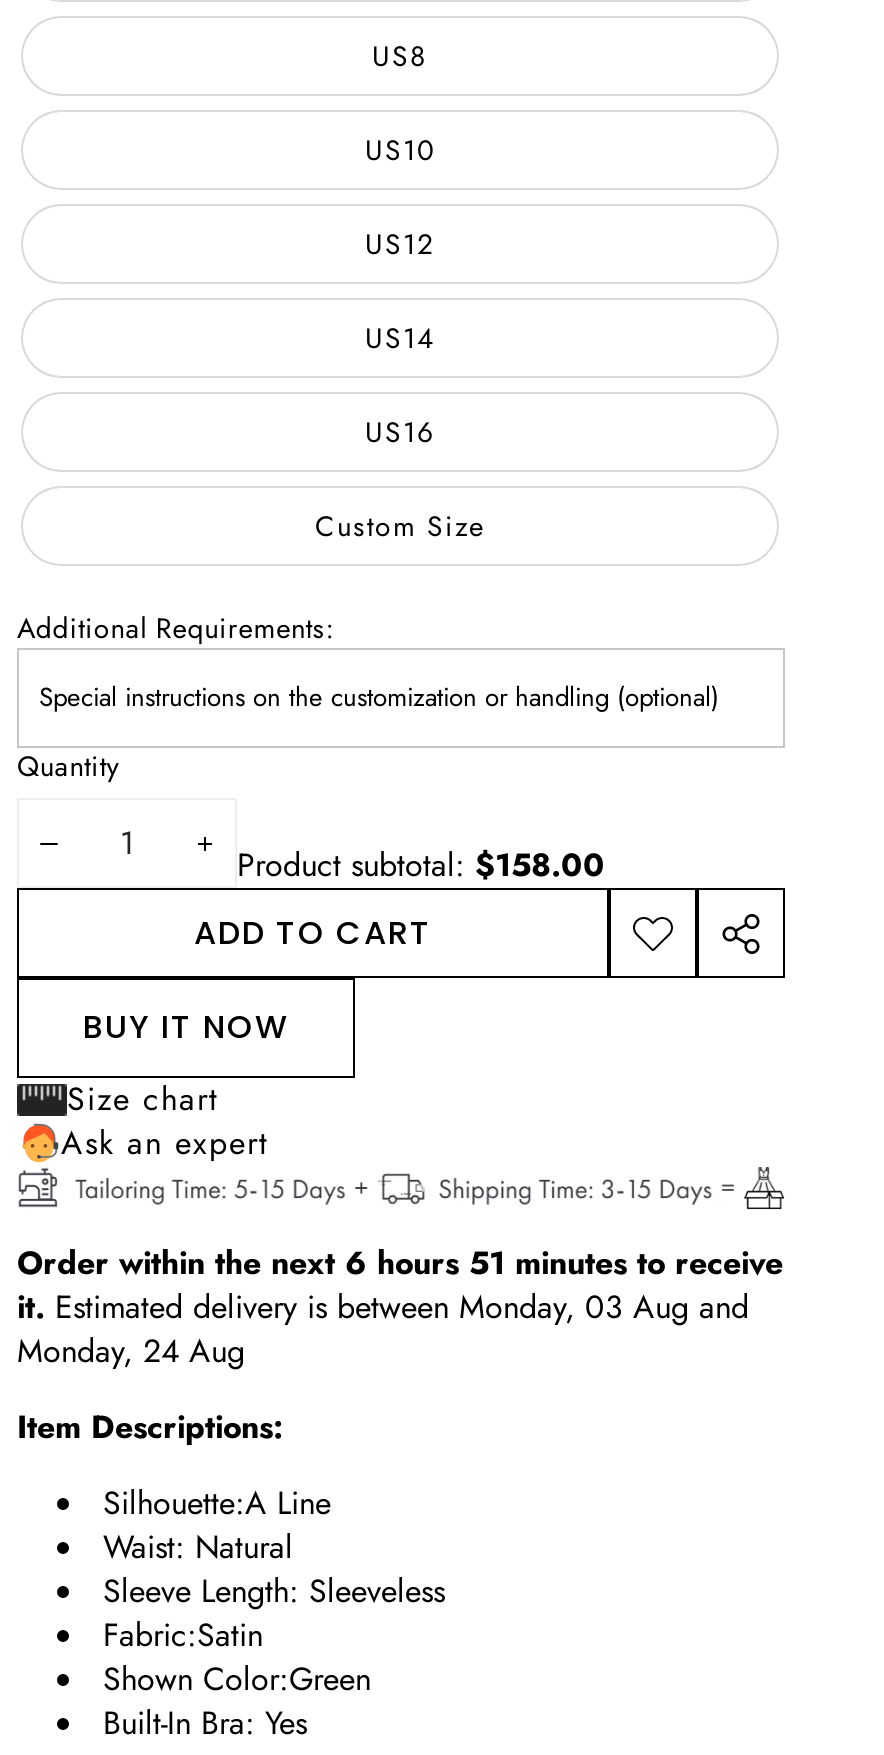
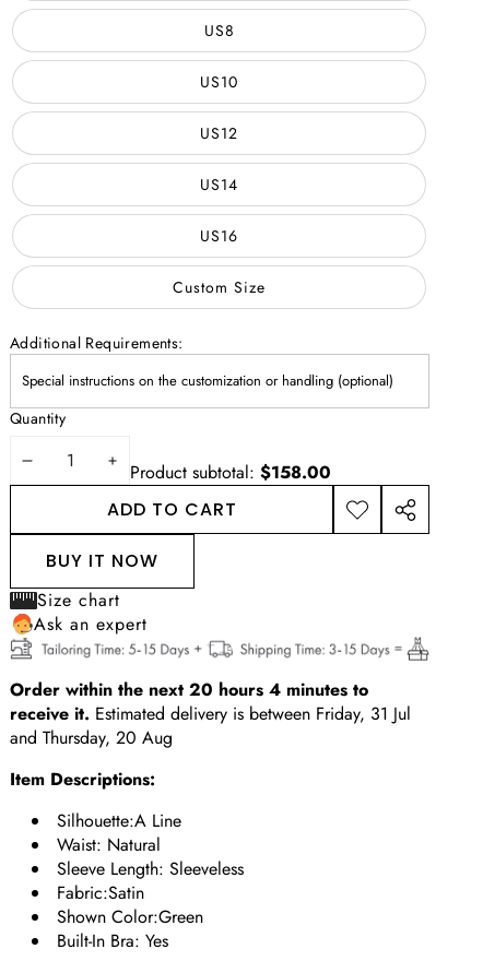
[17,1240,783,1374] Order within the next 6 hours 51 minutes to receive | it. Estimated delivery is between Monday, 03 Aug and | Monday, 24 Aug -> [10,677,411,750] Order within the next 20 hours 4 minutes to | receive it. Estimated delivery is between Friday, 31 Jul | and Thursday, 20 Aug

